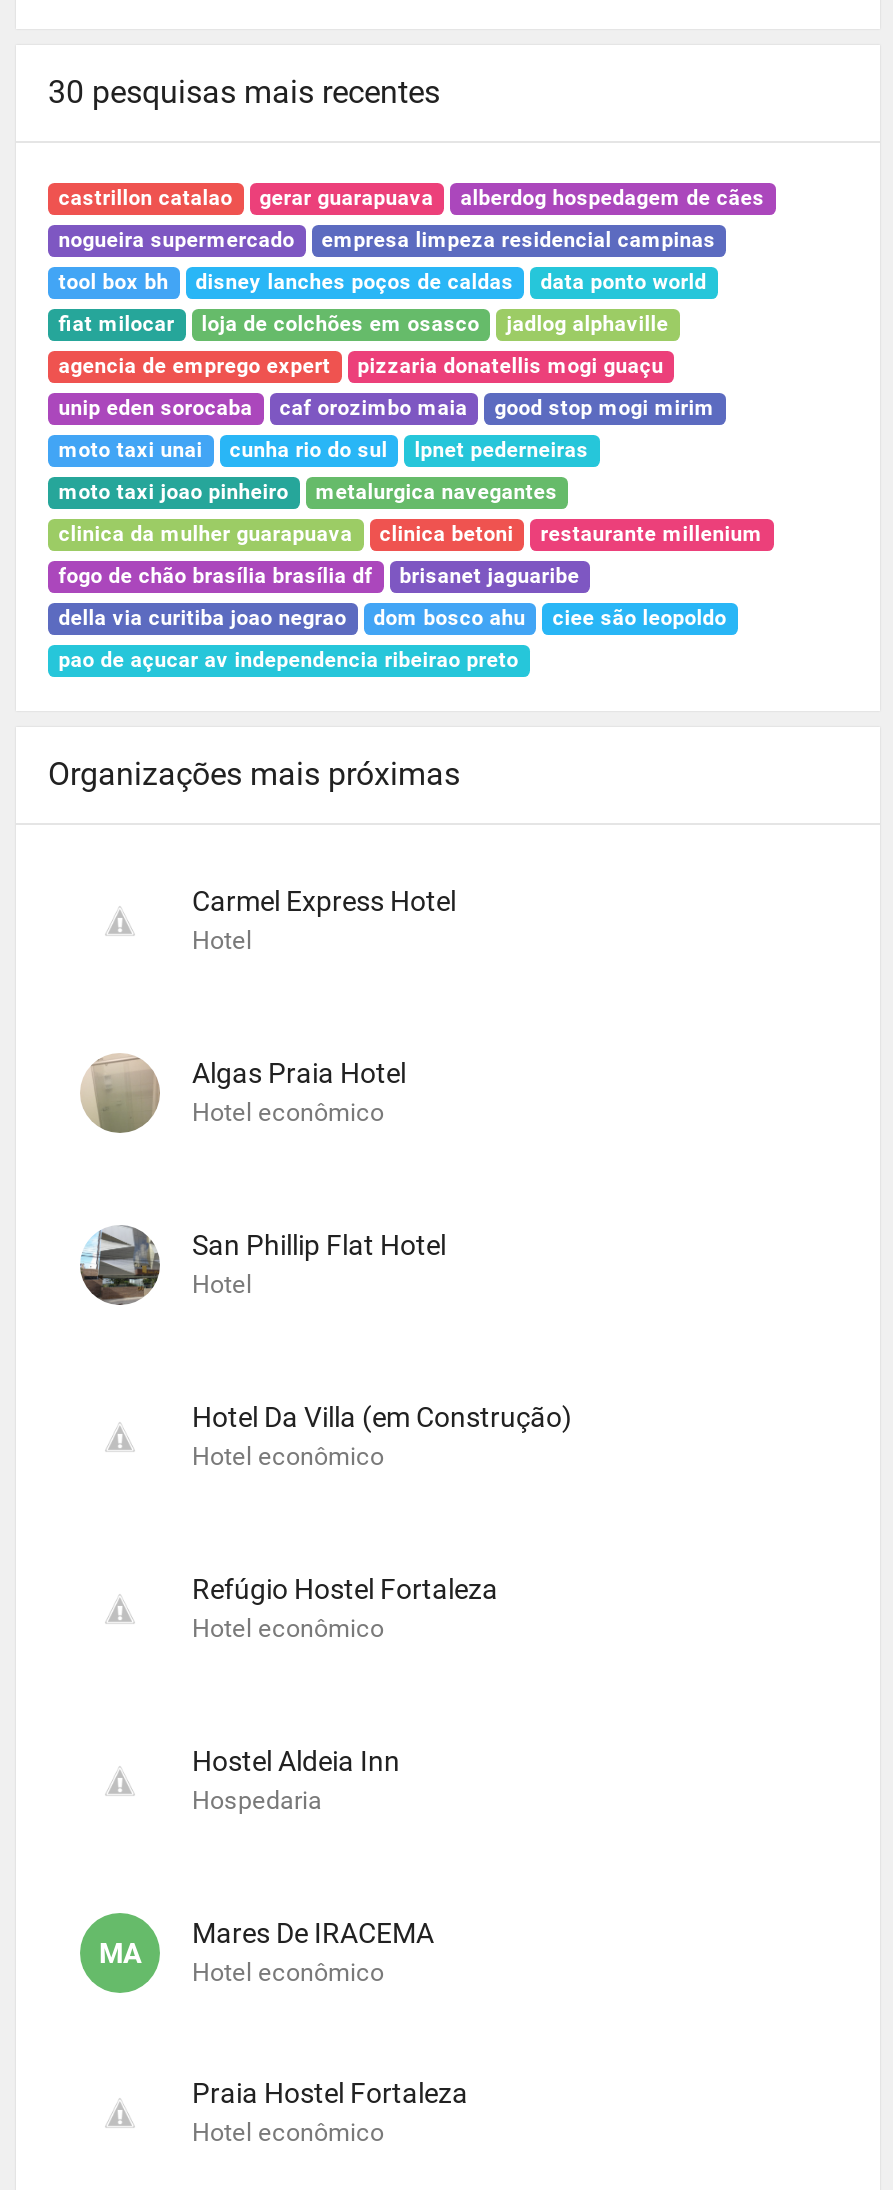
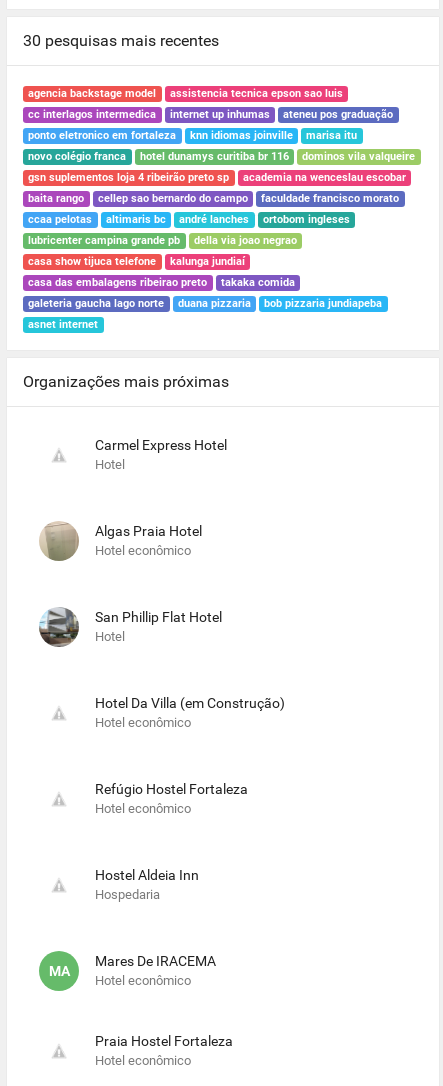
[58,185,764,211] castrillon catalao | gerar guarapuava | alberdog hospedagem de cães -> [28,87,343,100] agencia backstage model | assistencia tecnica epson sao luis
[58,227,716,253] nogueira supermercado | empresa limpeza residencial campinas -> [28,108,393,121] cc interlagos intermedica | internet up inhumas | ateneu pos graduação
[58,269,706,295] tool box bh | disney lanches poços de caldas | data ponto world -> [28,129,357,142] ponto eletronico em fortaleza | knn idiomas joinville | marisa itu
[58,311,668,337] fiat milocar | loja de colchões em osasco | jadlog alphaville -> [28,150,415,163] novo colégio franca | hotel dunamys curitiba br 116 | dominos vila valqueire
[58,353,664,379] agencia de emprego expert | pizzaria donatellis mogi guaçu -> [28,171,406,184] gsn suplementos loja 4 ribeirão preto sp | academia na wenceslau escobar
[58,395,714,421] unip eden sorocaba | caf orozimbo maia | good stop mogi mirim -> [28,192,399,205] baita rango | cellep sao bernardo do campo | faculdade francisco morato
[58,437,588,463] moto taxi unai | cunha rio do sul | lpnet pederneiras -> [28,213,350,226] ccaa pelotas | altimaris bc | andré lanches | ortobom ingleses
[58,479,558,505] moto taxi joao pinheiro | metalurgica navegantes -> [28,234,297,247] lubricenter campina grande pb | della via joao negrao
[58,521,762,547] clinica da mulher guarapuava | clinica betoni | restaurante millenium -> [28,255,245,268] casa show tijuca telefone | kalunga jundiaí
[58,563,580,589] fogo de chão brasília brasília df | brisanet jaguaribe -> [28,276,295,289] casa das embalagens ribeirao preto | takaka comida
[58,605,726,631] della via curitiba joao negrao | dom bosco ahu | ciee são leopoldo -> [28,297,382,310] galeteria gaucha lago norte | duana pizzaria | bob pizzaria jundiapeba
[58,647,518,673] pao de açucar av independencia ribeirao preto -> [28,318,98,331] asnet internet

